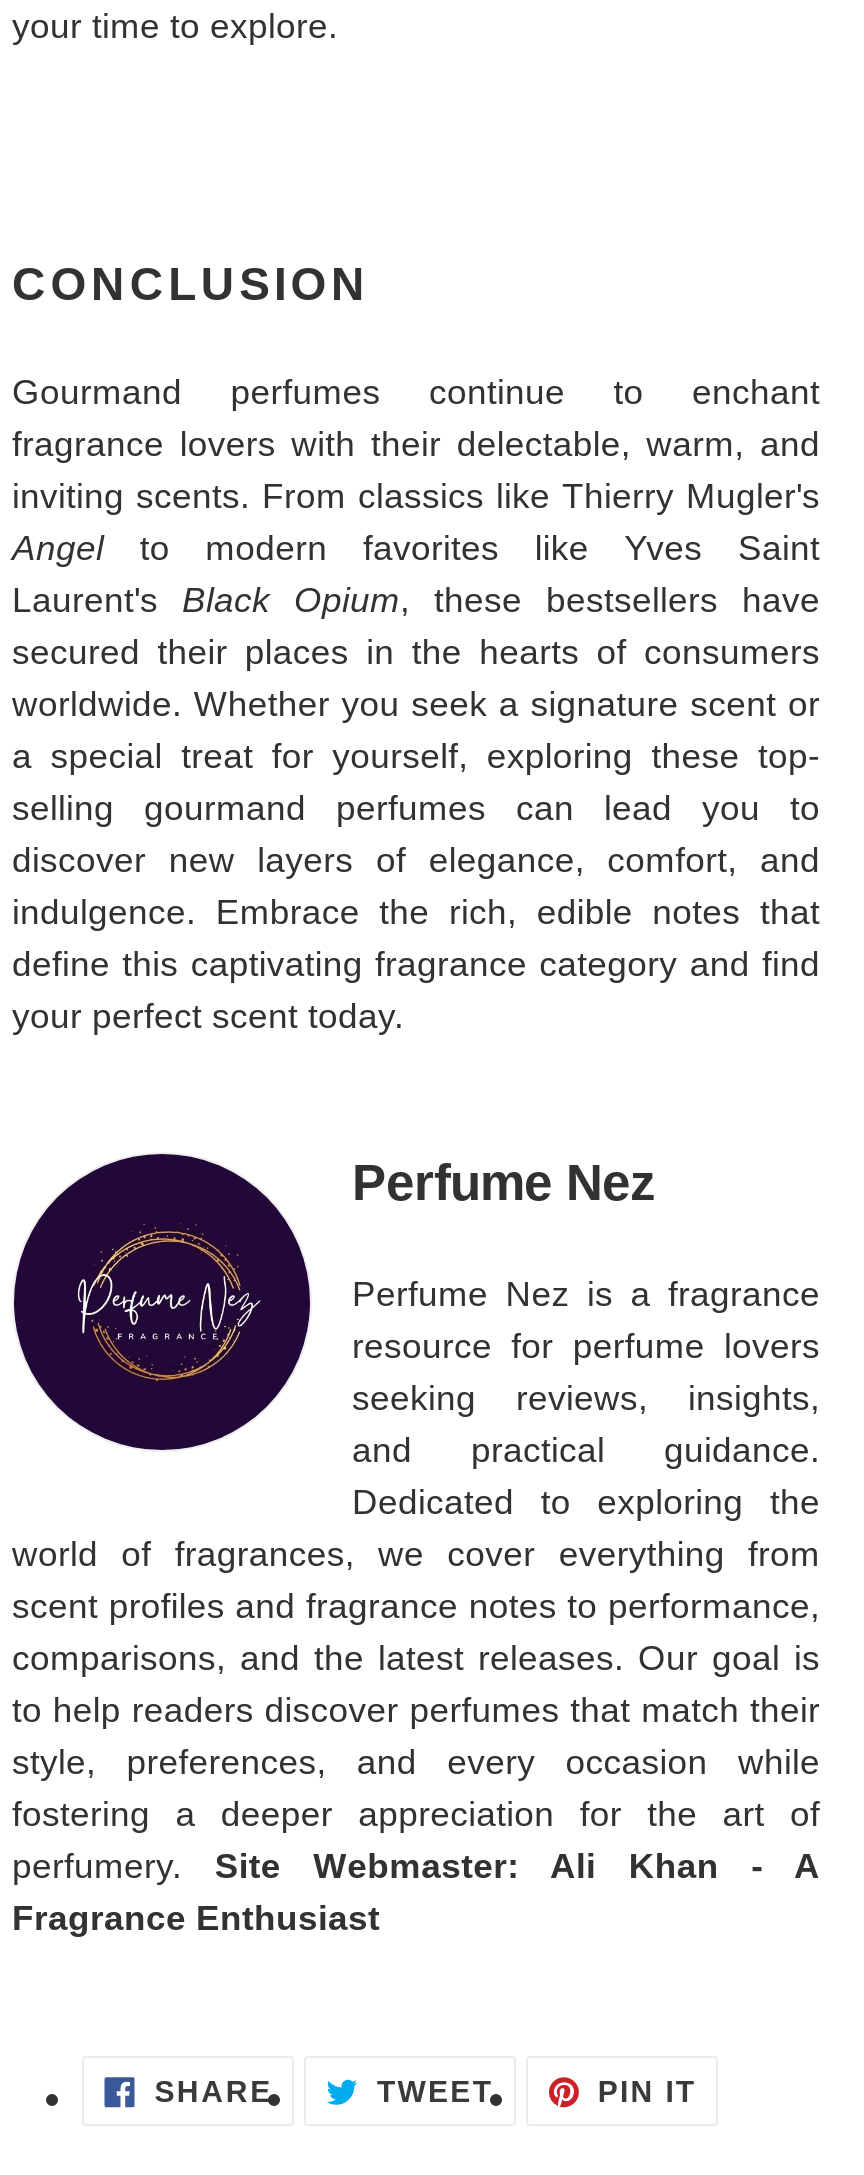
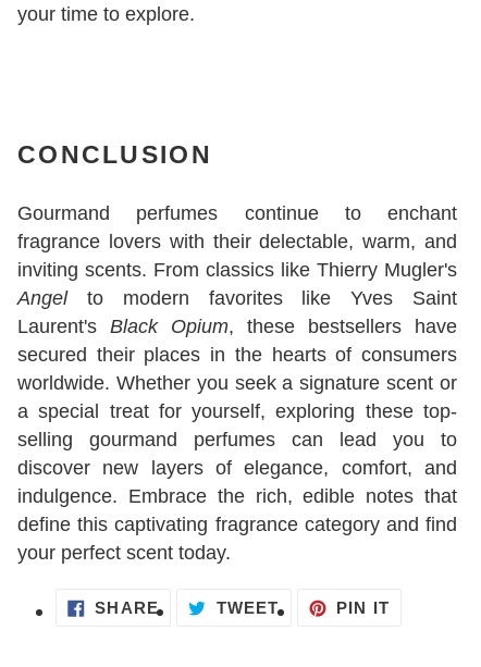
[12,1152,820,1938] [image] | Perfume Nez | Perfume Nez is a fragrance | resource for perfume lovers | seeking reviews, insights, | and practical guidance. | Dedicated to exploring the | world of fragrances, we cover everything from | scent profiles and fragrance notes to performance, | comparisons, and the latest releases. Our goal is | to help readers discover perfumes that match their | style, preferences, and every occasion while | fostering a deeper appreciation for the art of | perfumery. Site Webmaster: Ali Khan - A | Fragrance Enthusiast -> none

